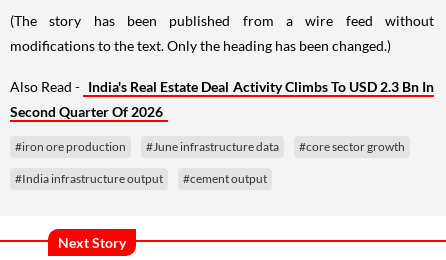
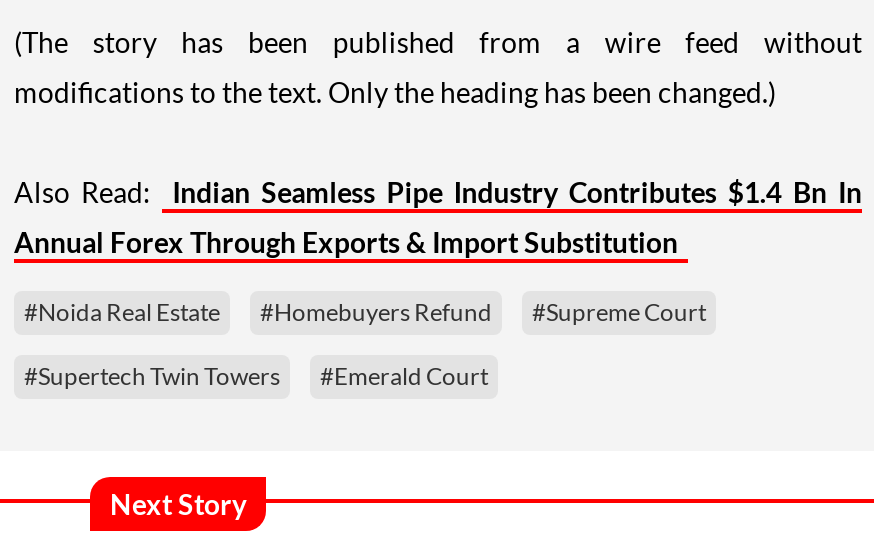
[10,78,434,95] Also Read - India's Real Estate Deal Activity Climbs To USD 2.3 Bn In -> [14,176,862,210] Also Read: Indian Seamless Pipe Industry Contributes $1.4 Bn In
[10,103,163,120] Second Quarter Of 2026 -> [14,226,678,260] Annual Forex Through Exports & Import Substitution
[15,139,405,154] #iron ore production | #June infrastructure data | #core sector growth -> [24,298,706,328] #Noida Real Estate | #Homebuyers Refund | #Supreme Court
[15,171,267,186] #India infrastructure output | #cement output -> [24,362,488,392] #Supertech Twin Towers | #Emerald Court

